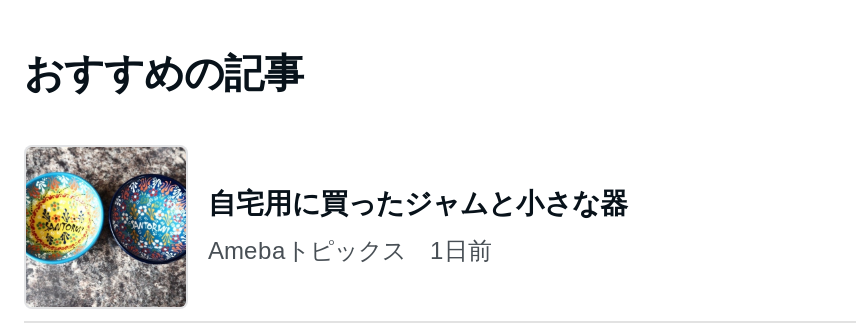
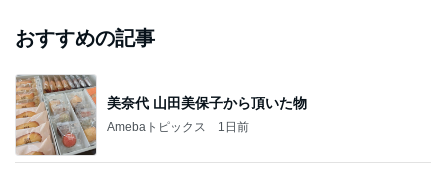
[24,149,628,309] [image] | 自宅用に買ったジャムと小さな器 -> [15,76,307,156] [image] | 美奈代 山田美保子から頂いた物

